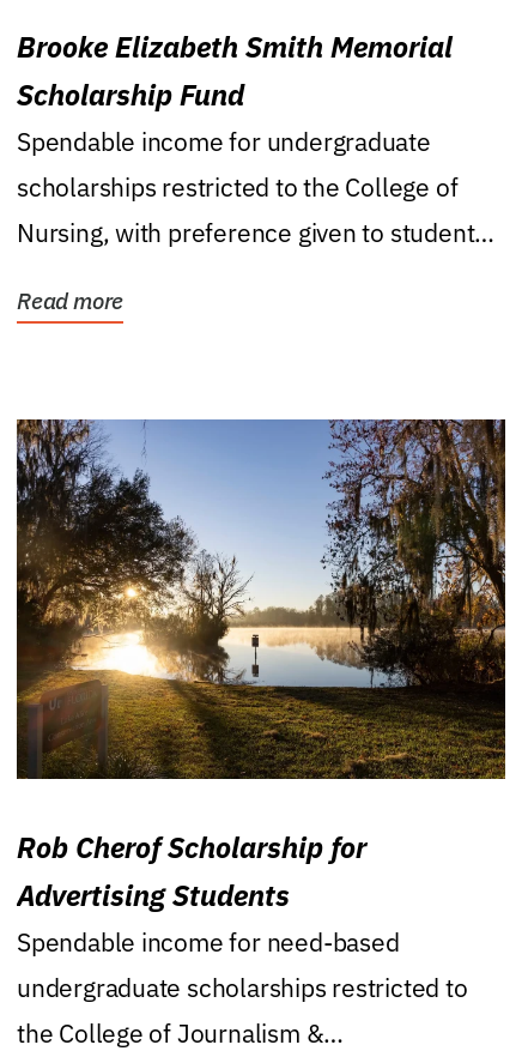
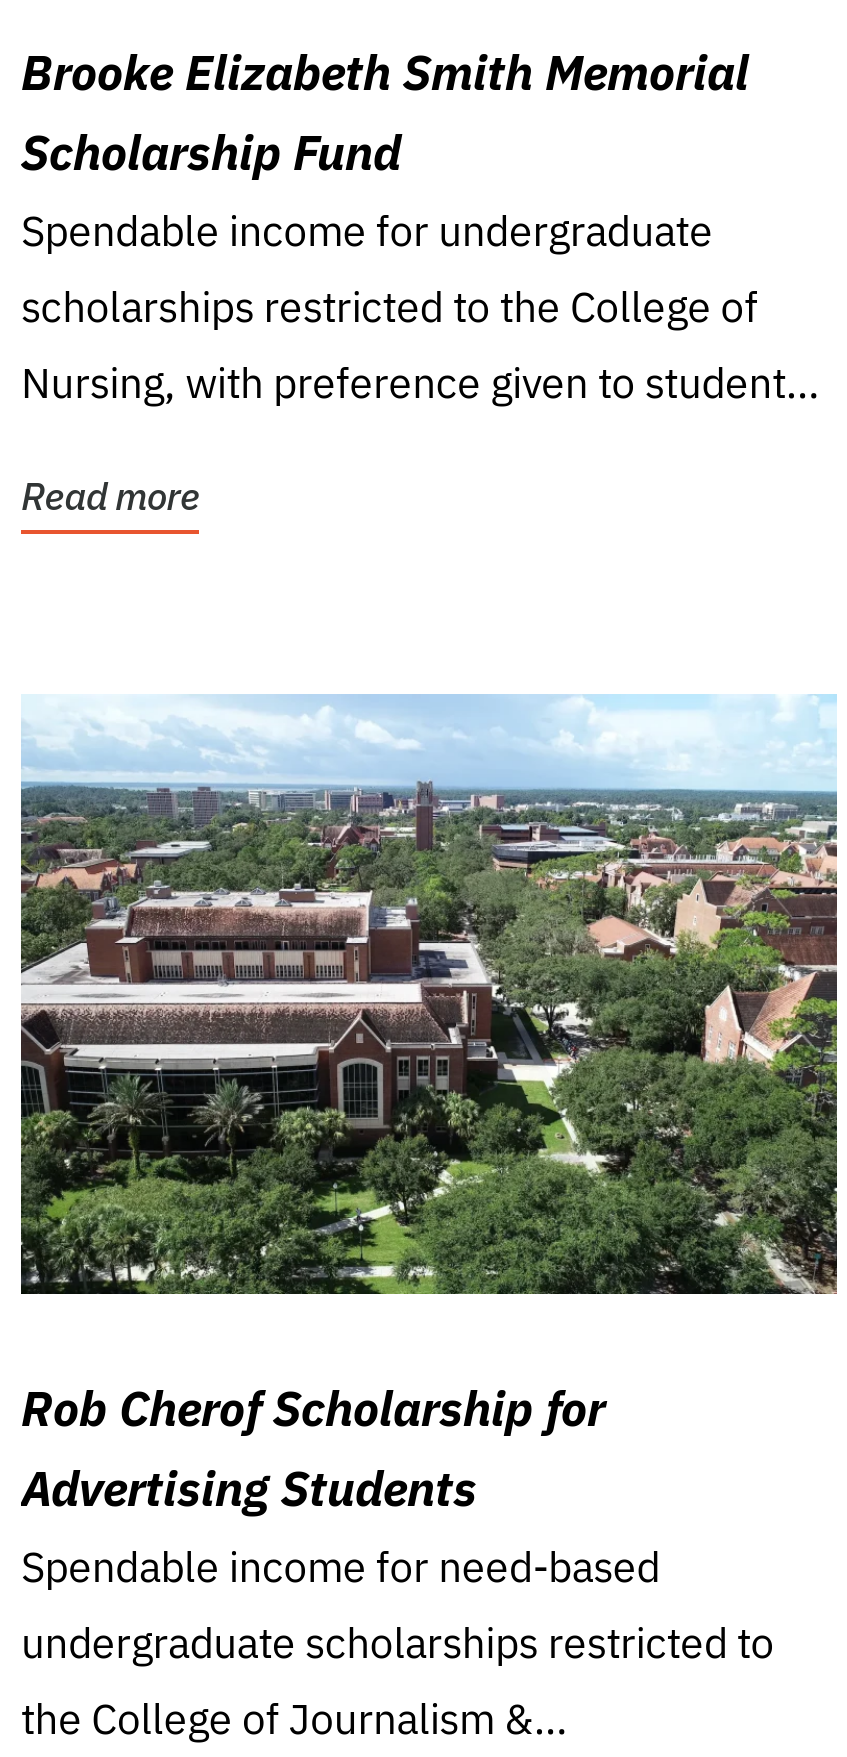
[16,418,506,780] [image] -> [19,694,839,1296] [image]

